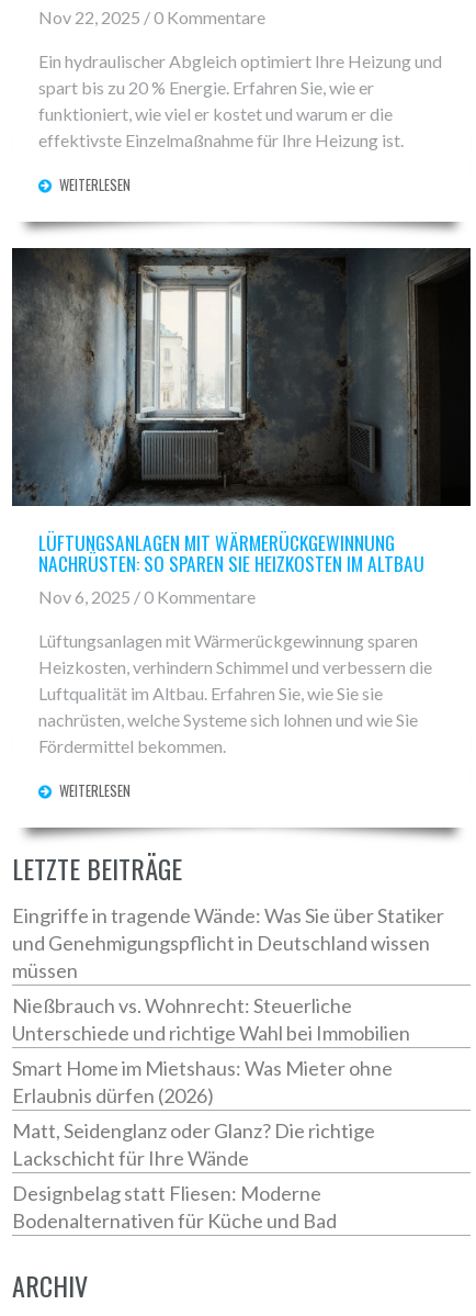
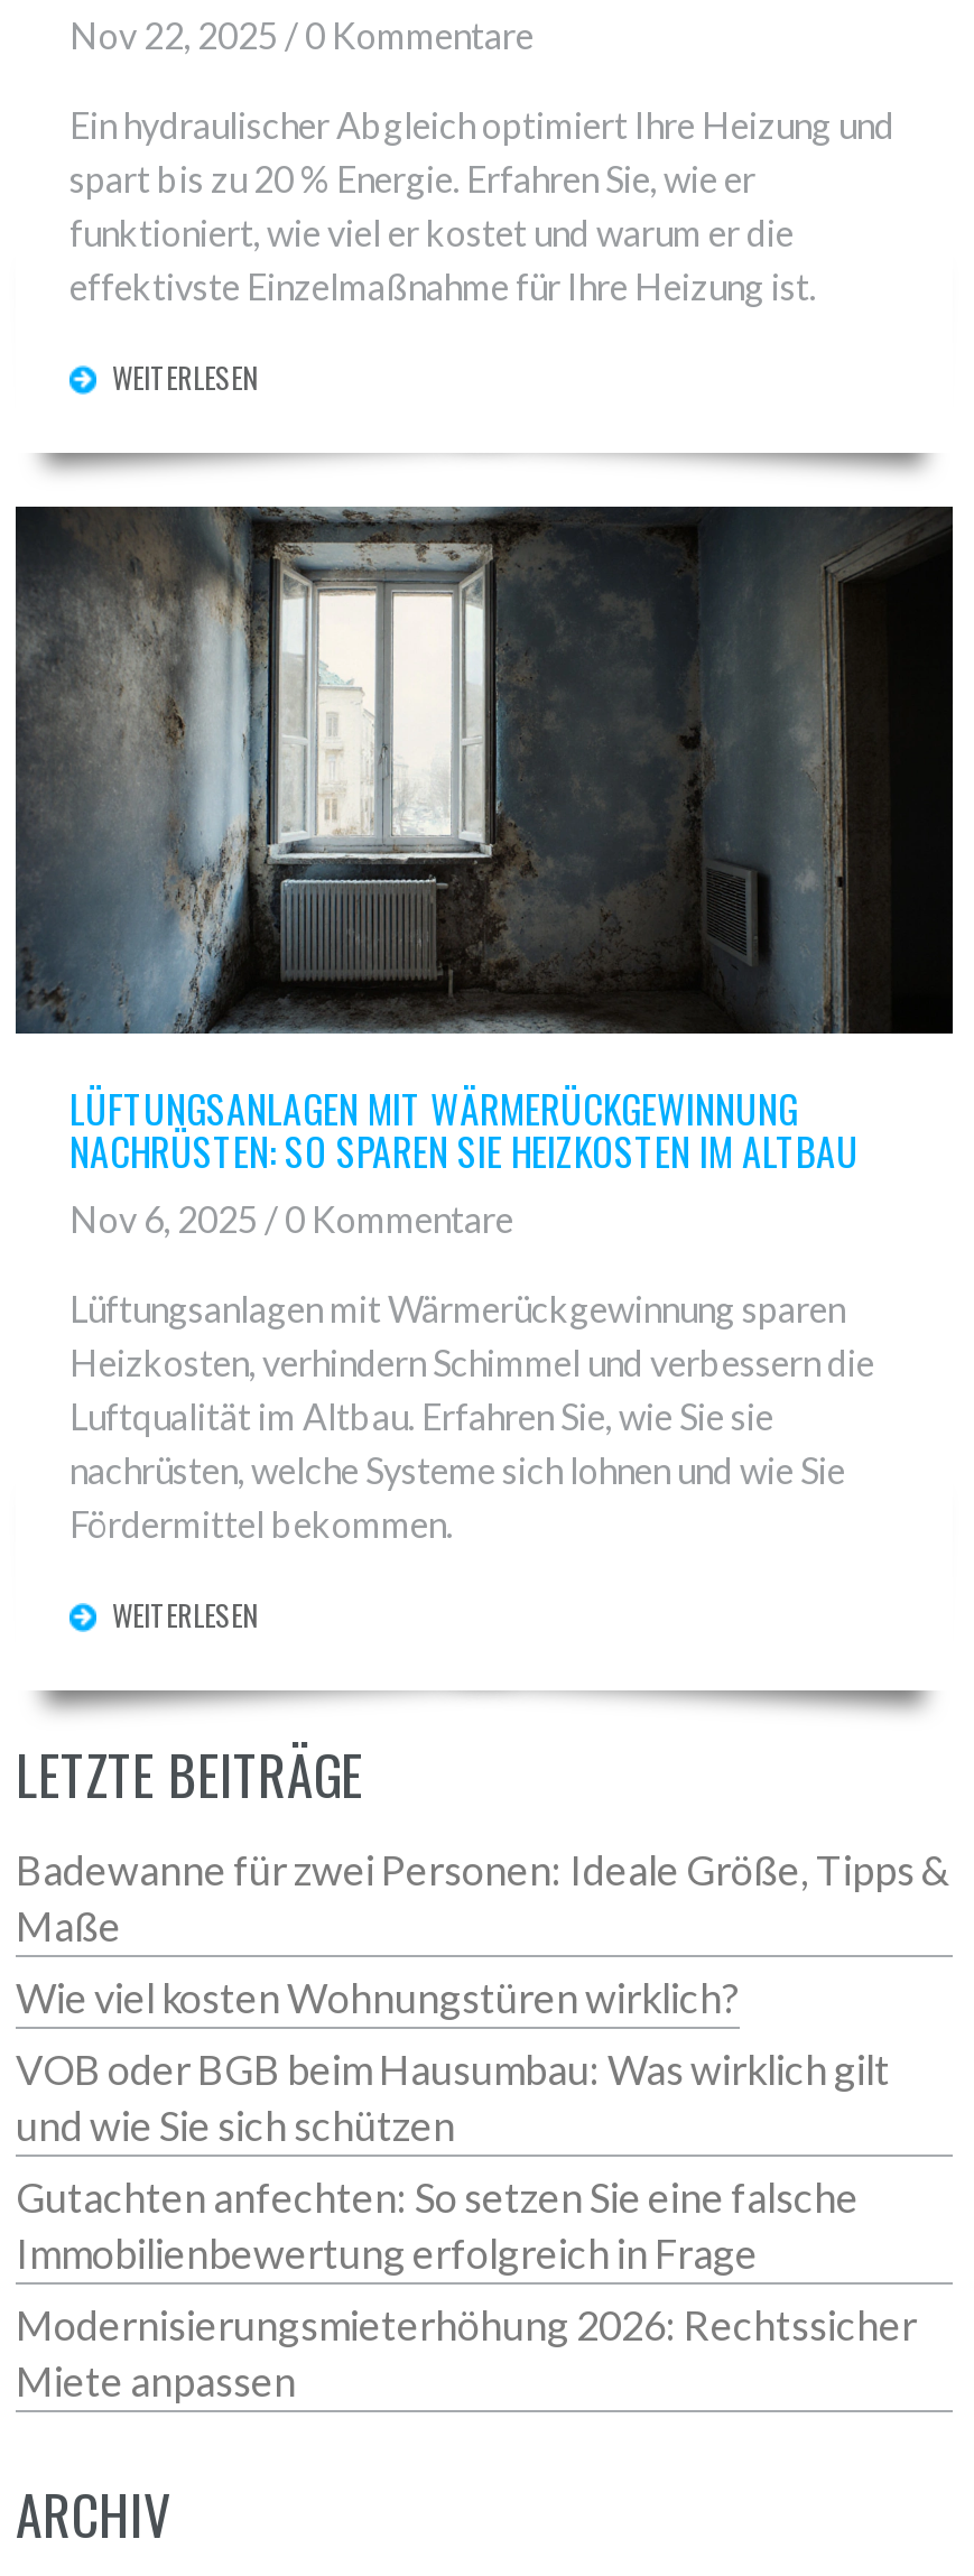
[12,904,444,983] Eingriffe in tragende Wände: Was Sie über Statiker | und Genehmigungspflicht in Deutschland wissen | müssen -> [16,1846,950,1951] Badewanne für zwei Personen: Ideale Größe, Tipps & | Maße
[12,994,410,1045] Nießbrauch vs. Wohnrecht: Steuerliche | Unterschiede und richtige Wahl bei Immobilien -> [16,1974,740,2023] Wie viel kosten Wohnungstüren wirklich?
[12,1056,393,1108] Smart Home im Mietshaus: Was Mieter ohne | Erlaubnis dürfen (2026) -> [16,2046,890,2151] VOB oder BGB beim Hausumbau: Was wirklich gilt | und wie Sie sich schützen
[12,1119,375,1170] Matt, Seidenglanz oder Glanz? Die richtige | Lackschicht für Ihre Wände -> [16,2173,859,2279] Gutachten anfechten: So setzen Sie eine falsche | Immobilienbewertung erfolgreich in Frage
[12,1181,337,1233] Designbelag statt Fliesen: Moderne | Bodenalternativen für Küche und Bad -> [16,2301,917,2407] Modernisierungsmieterhöhung 2026: Rechtssicher | Miete anpassen

